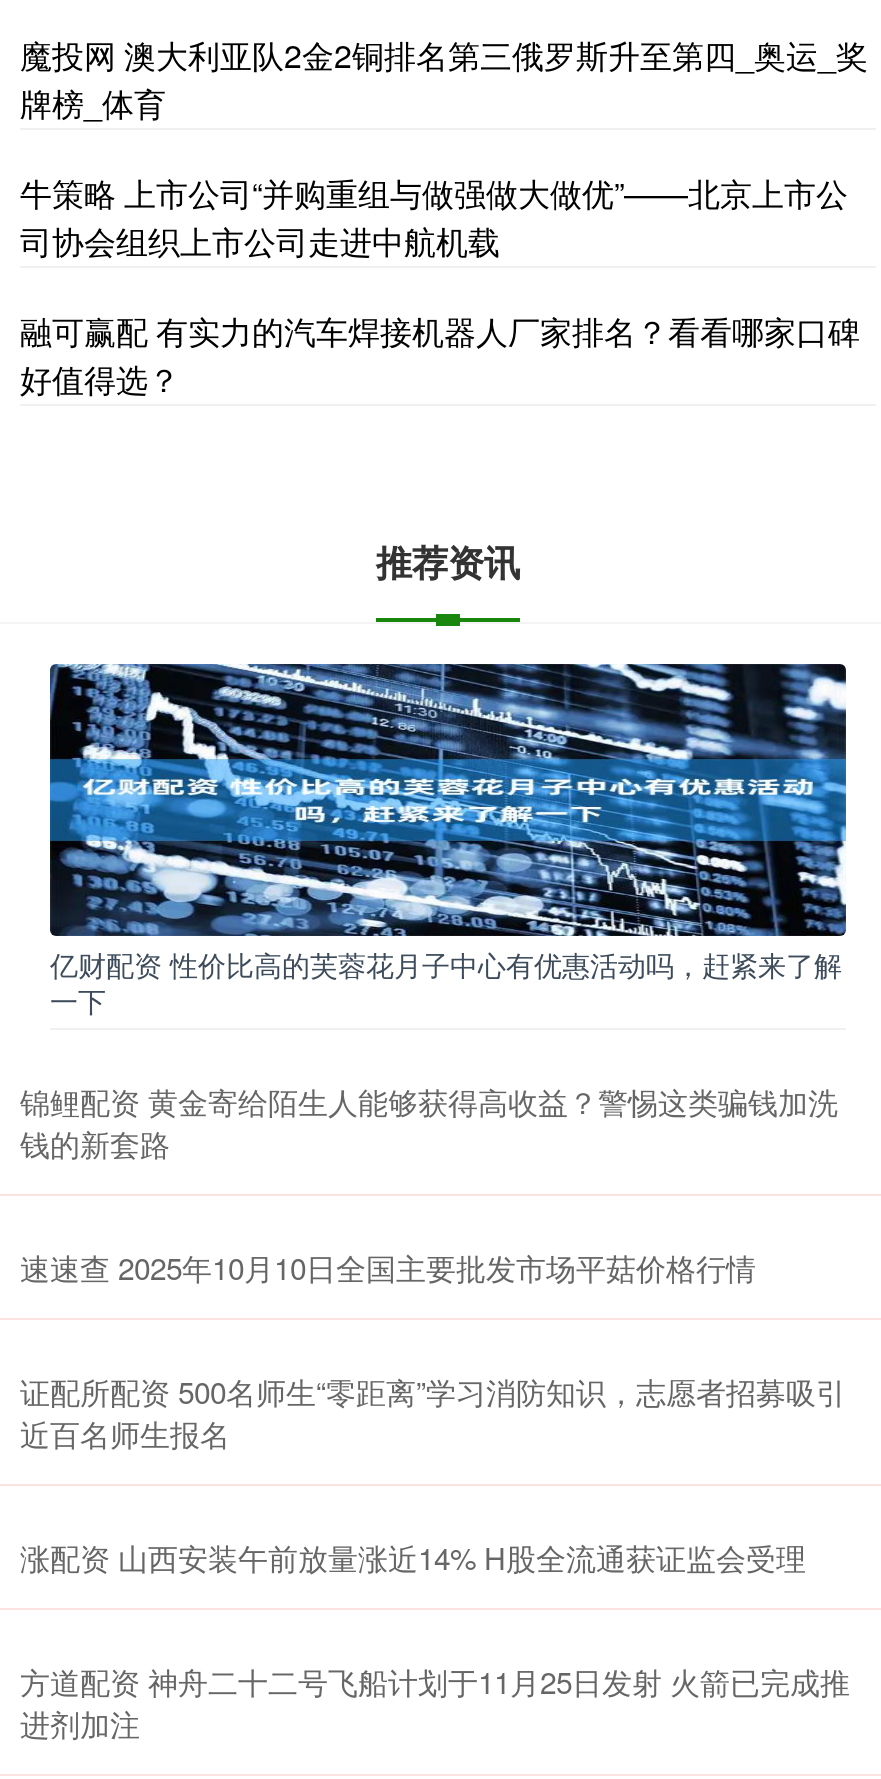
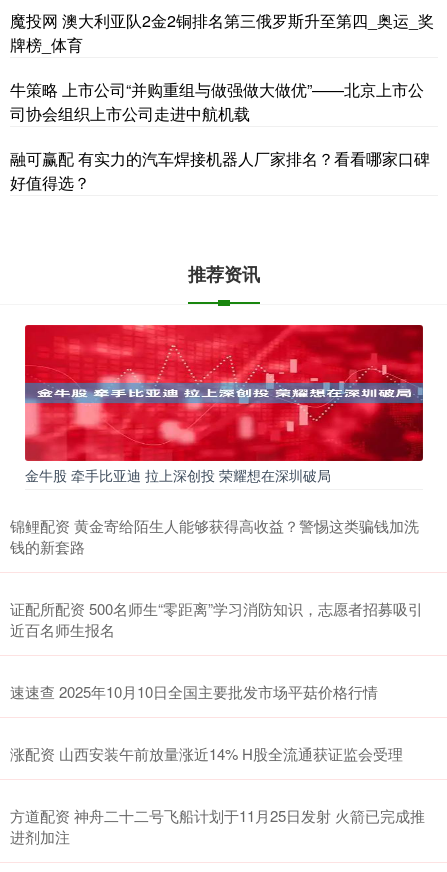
[48,661,848,1019] [image] | 亿财配资 性价比高的芙蓉花月子中心有优惠活动吗，赶紧来了解 | 一下 -> [24,324,424,485] [image] | 金牛股 牵手比亚迪 拉上深创投 荣耀想在深圳破局
moved [20,1245,756,1287] -> [10,681,378,702]: 速速查 2025年10月10日全国主要批发市场平菇价格行情
moved [20,1369,846,1453] -> [10,598,423,640]: 证配所配资 500名师生“零距离”学习消防知识，志愿者招募吸引 | 近百名师生报名

